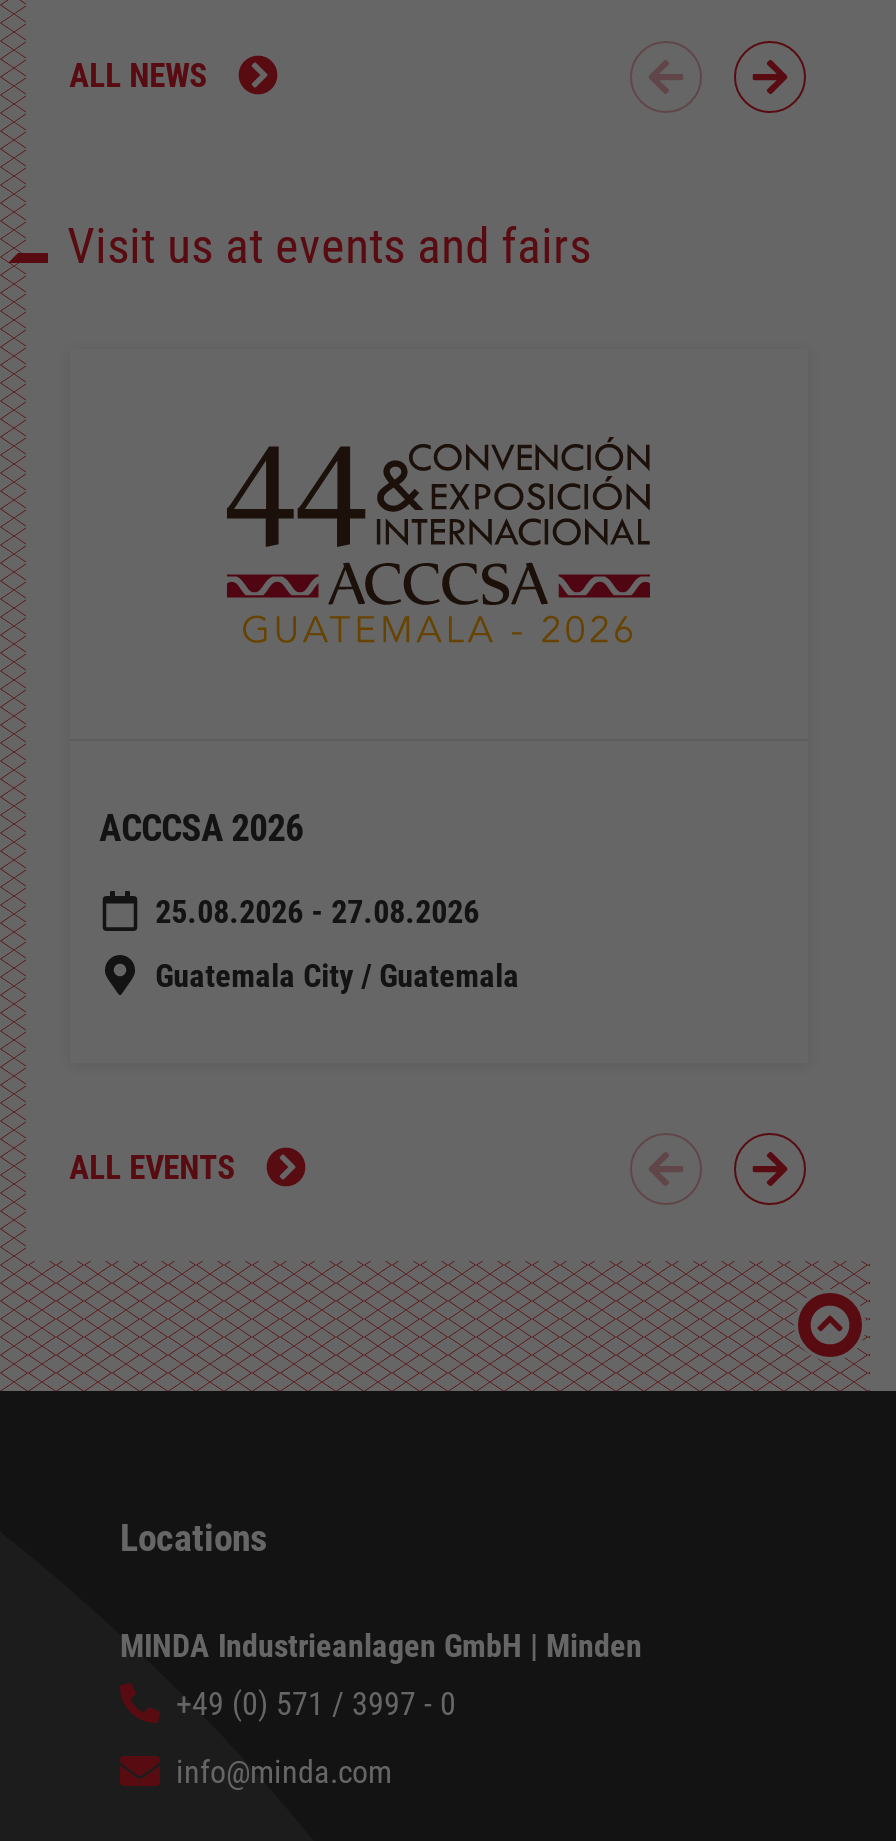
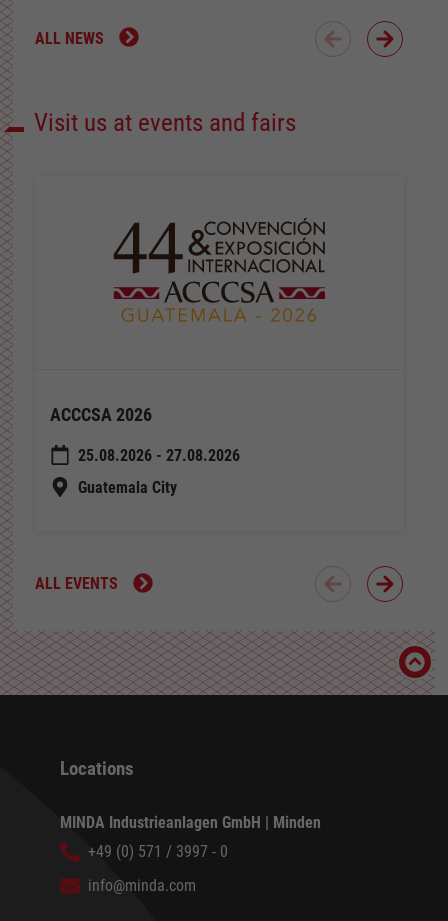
[155,956,519,994] Guatemala City / Guatemala -> [78,478,177,497] Guatemala City

